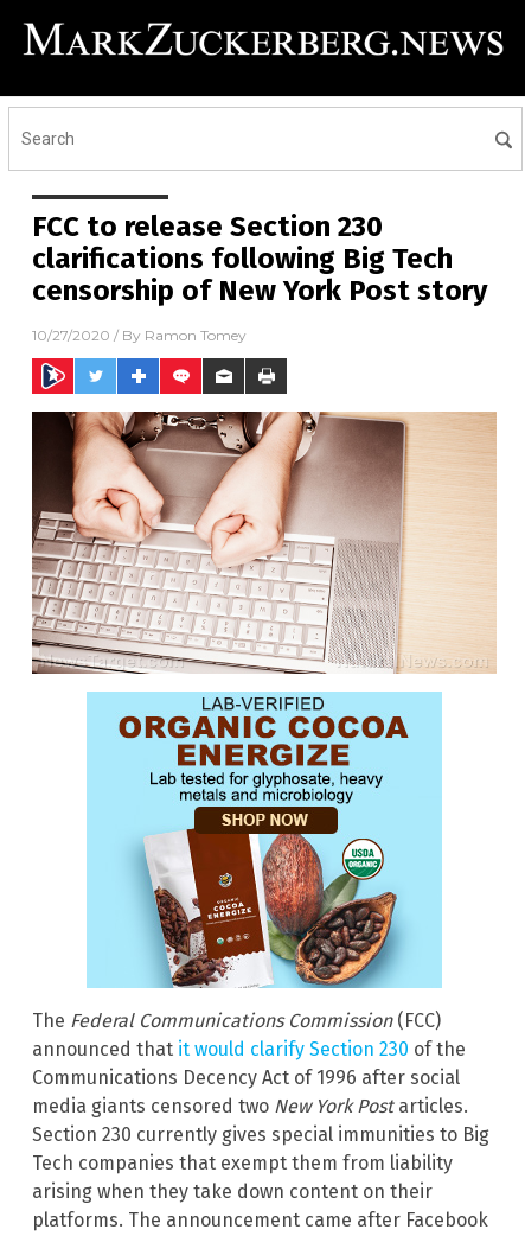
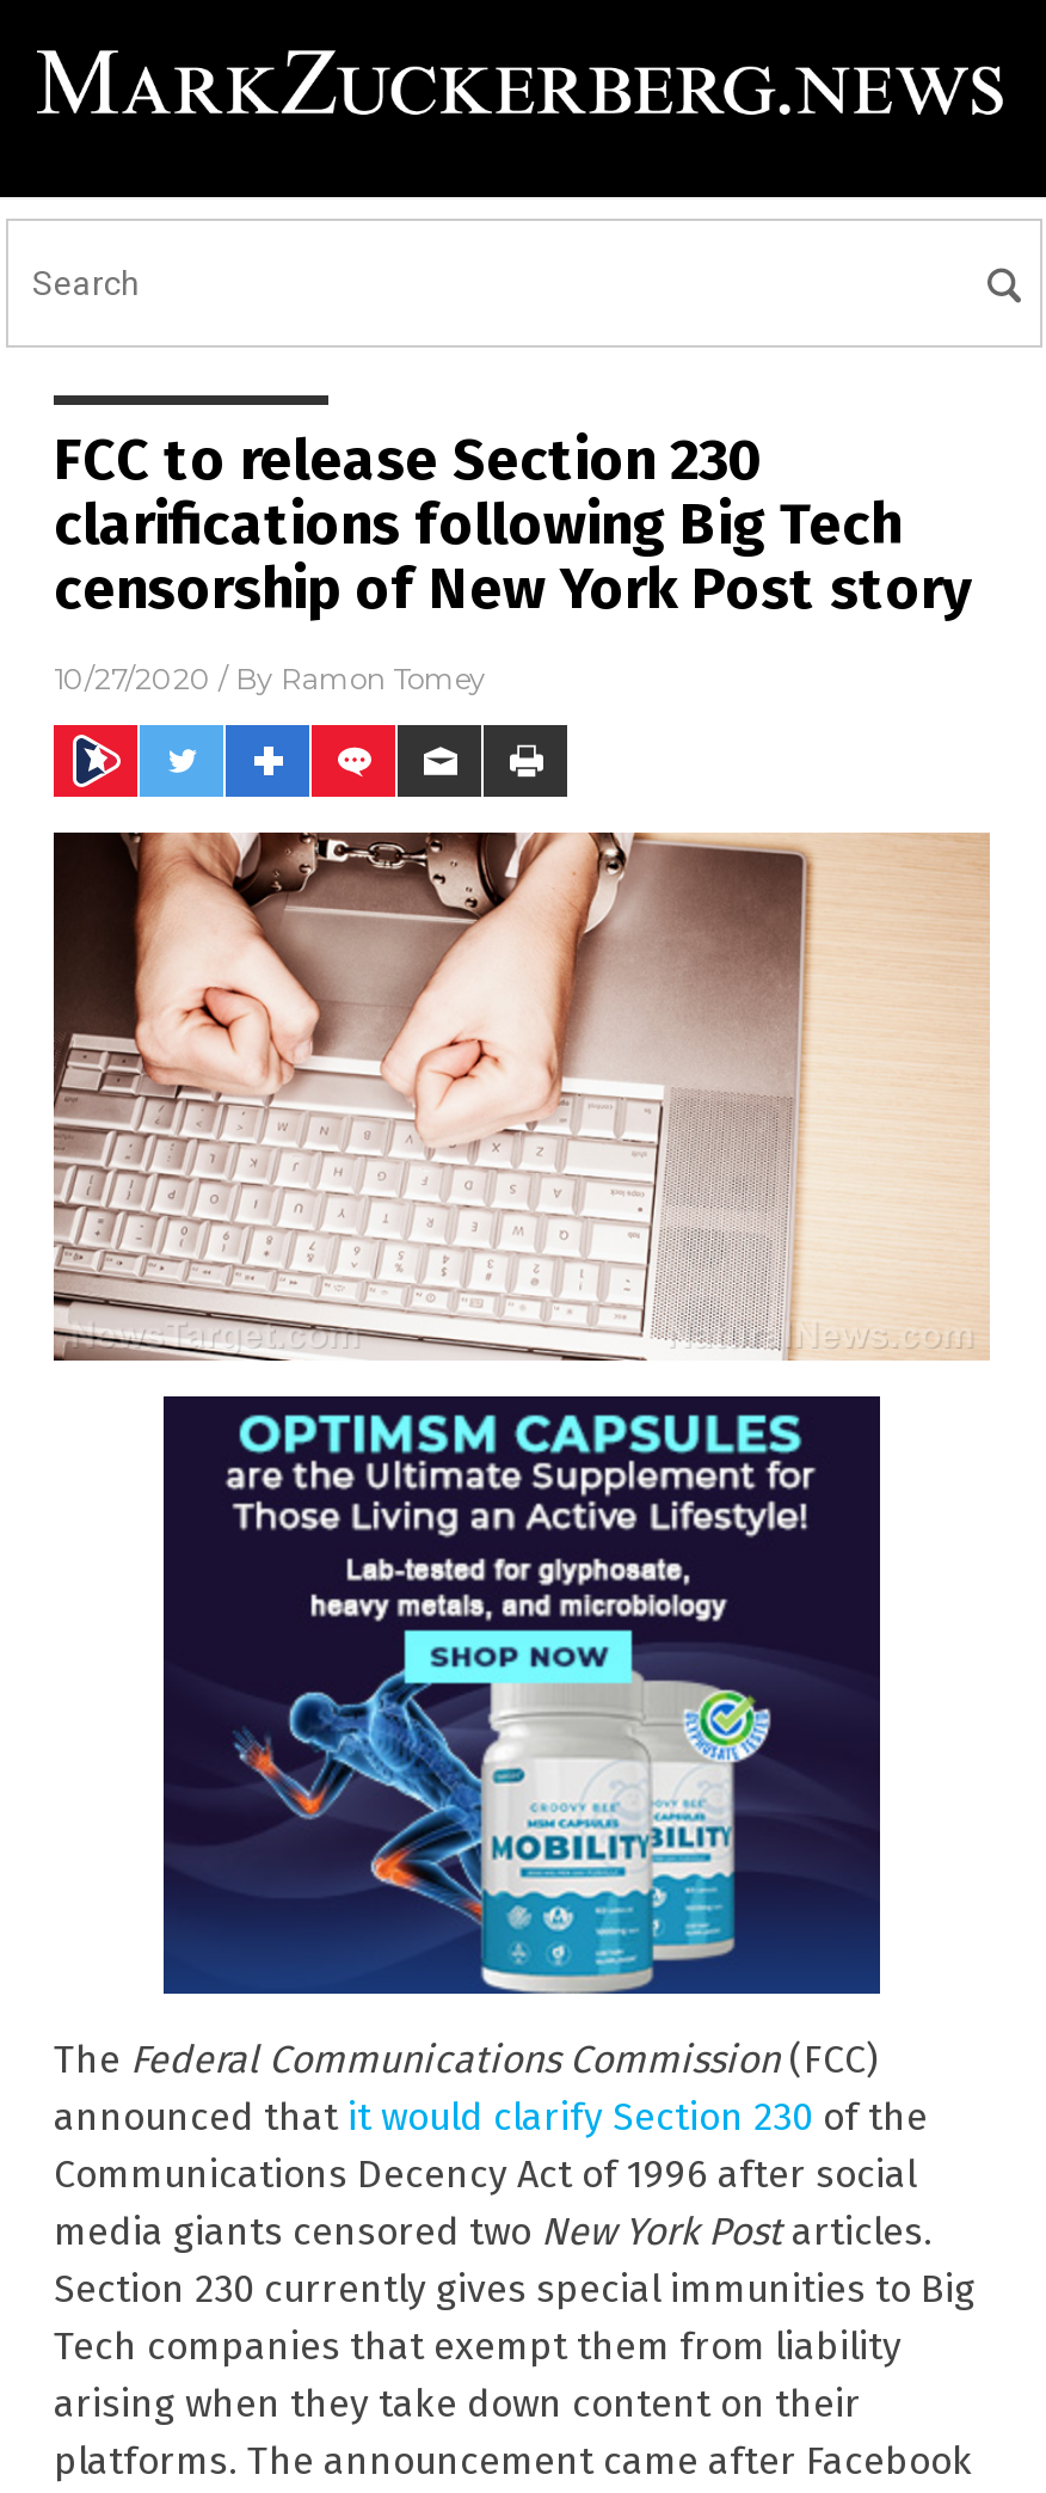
[87,692,442,989] [image] -> [161,1394,882,1996] [image]

